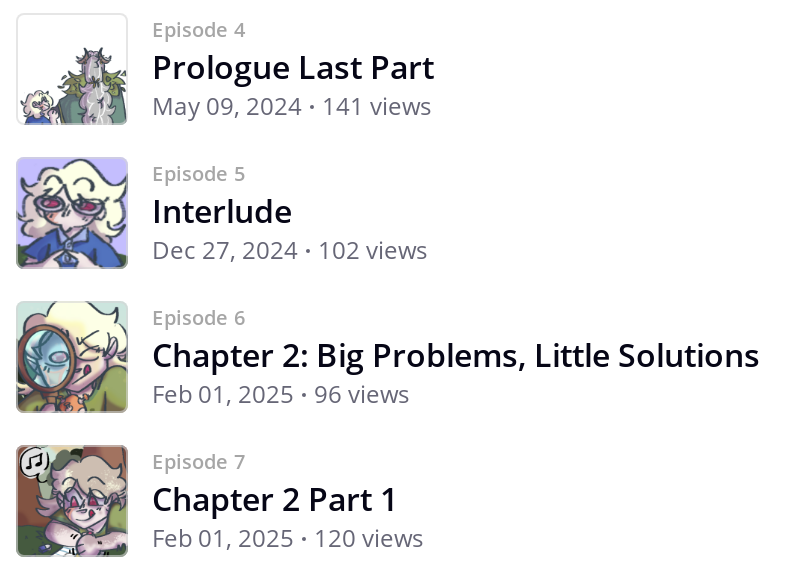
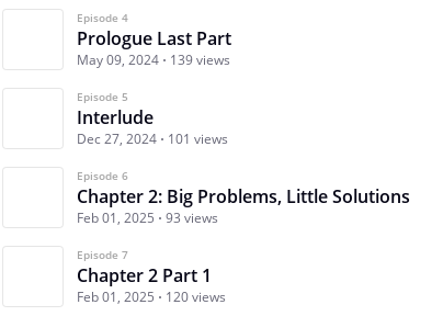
[20,47,128,127] [image] -> none
[152,89,432,123] May 09, 2024 141 views -> [77,50,230,69] May 09, 2024 139 views
[14,157,130,271] [image] -> none
[152,233,428,267] Dec 27, 2024 102 views -> [77,129,228,148] Dec 27, 2024 101 views
[14,301,130,415] [image] -> none
[152,377,410,411] Feb 01, 2025 96 views -> [77,208,218,227] Feb 01, 2025 93 views
[14,443,130,559] [image] -> none

